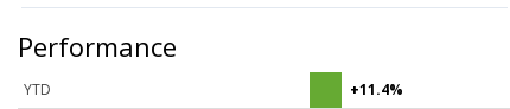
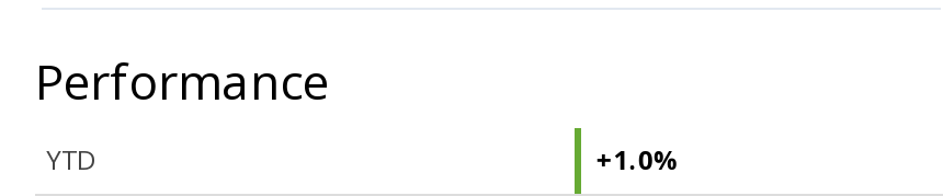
[350,79,404,99] +11.4% -> [596,141,680,178] +1.0%

